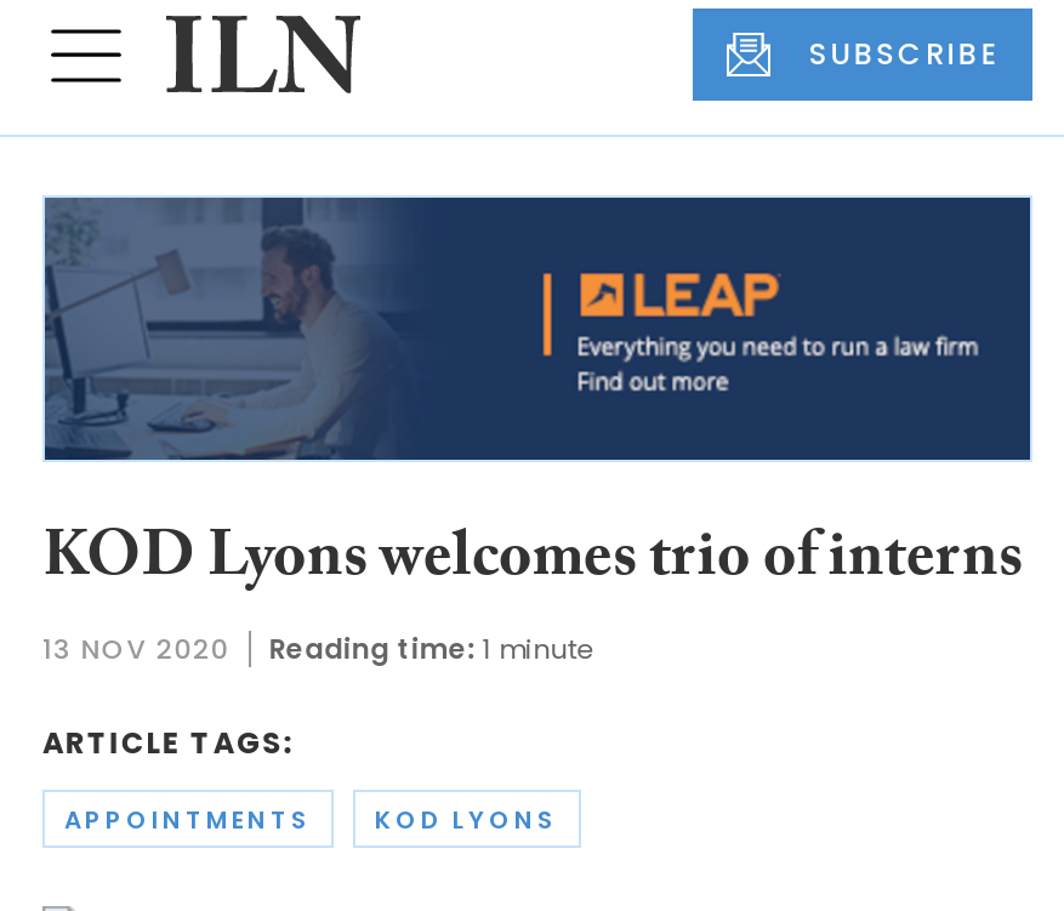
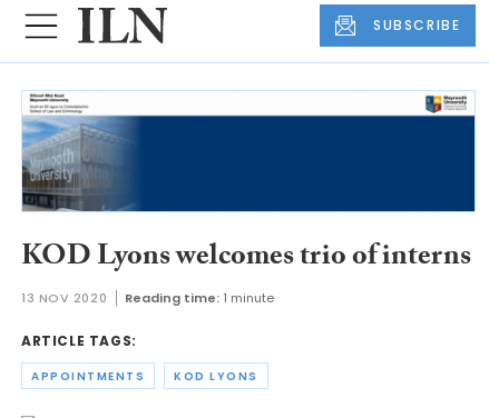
[42,195,1032,462] [image] -> [21,91,475,212] [image]

